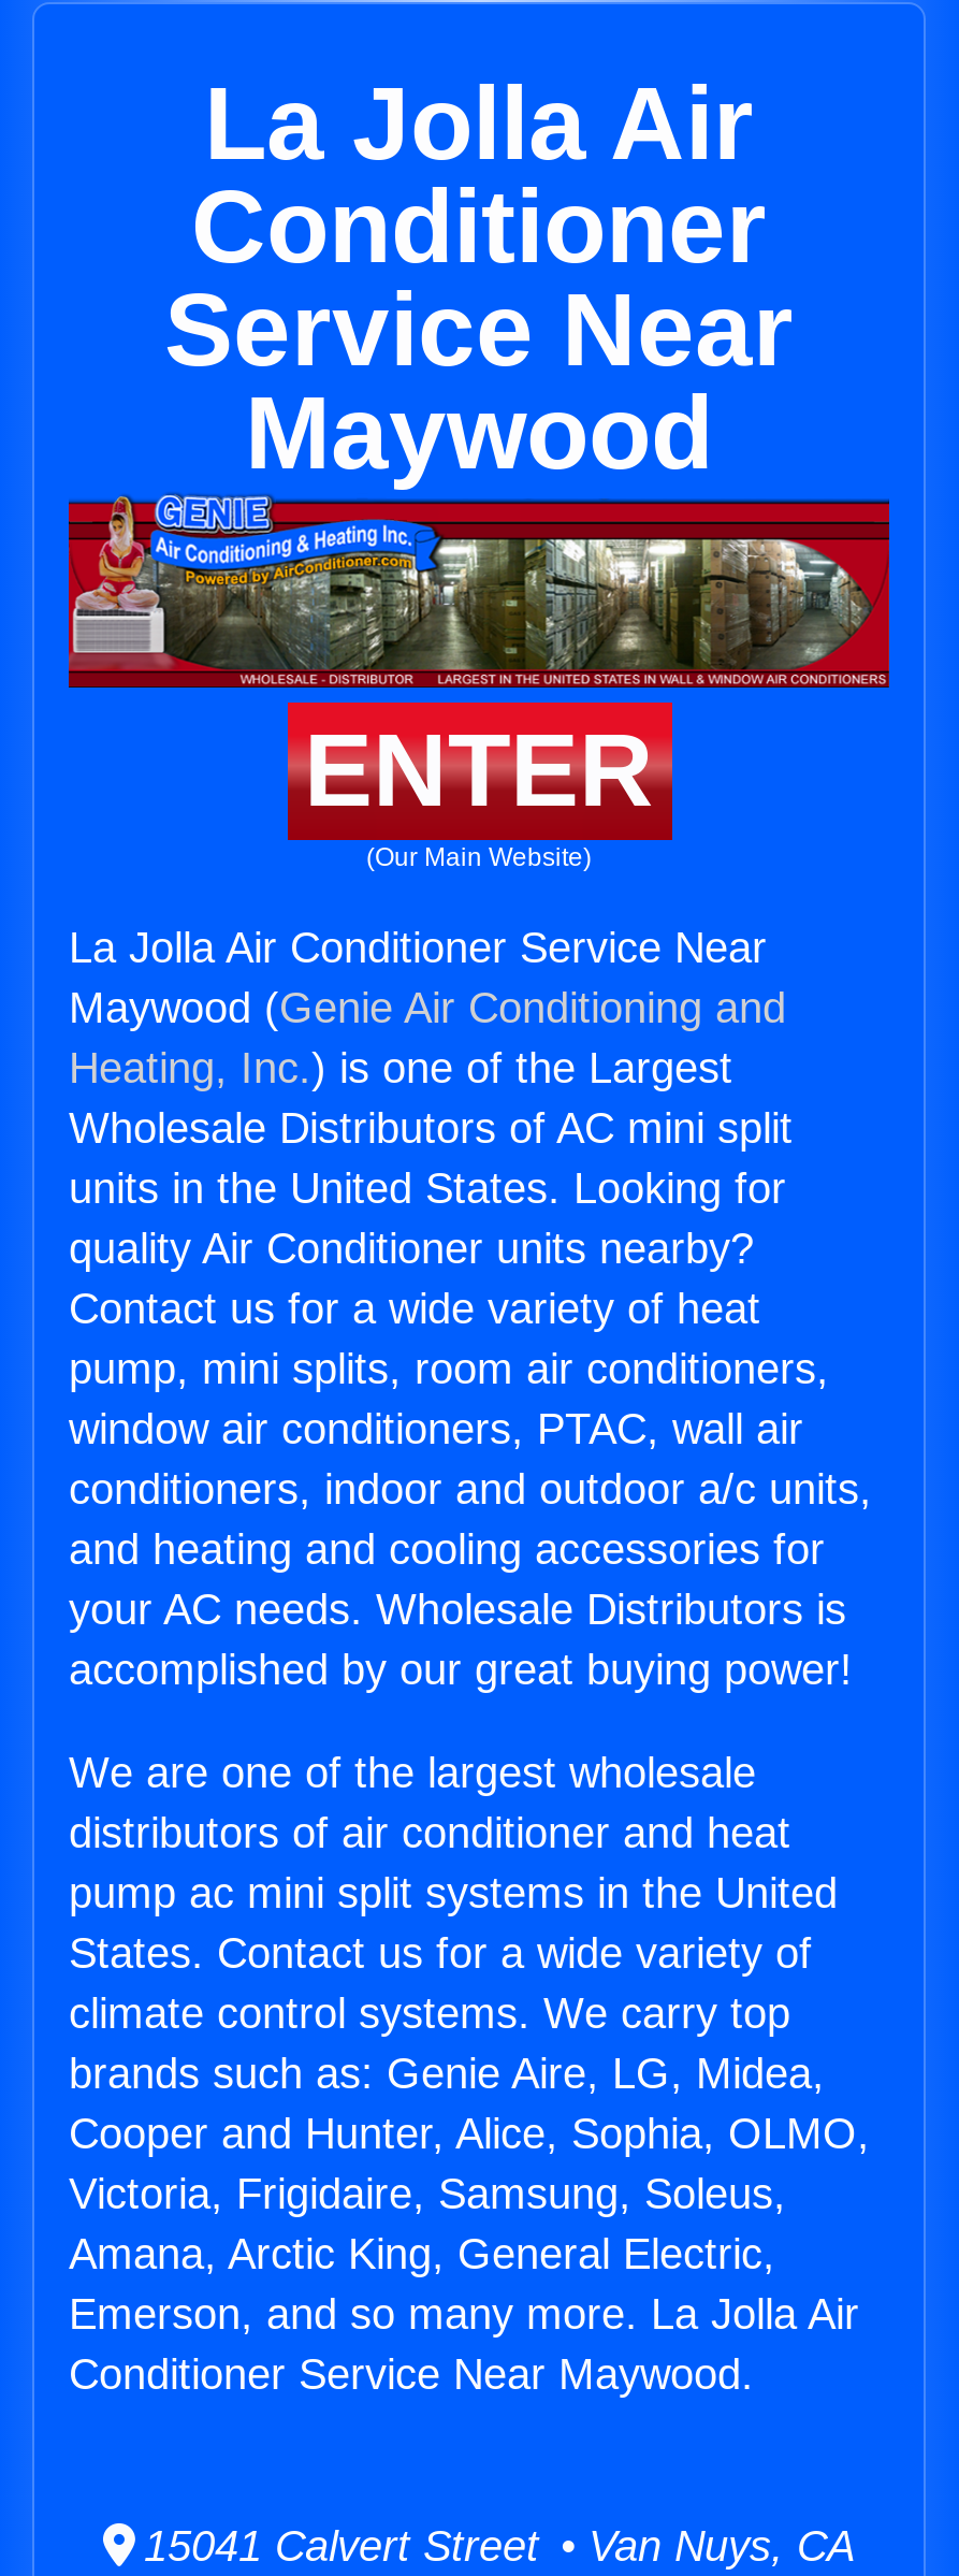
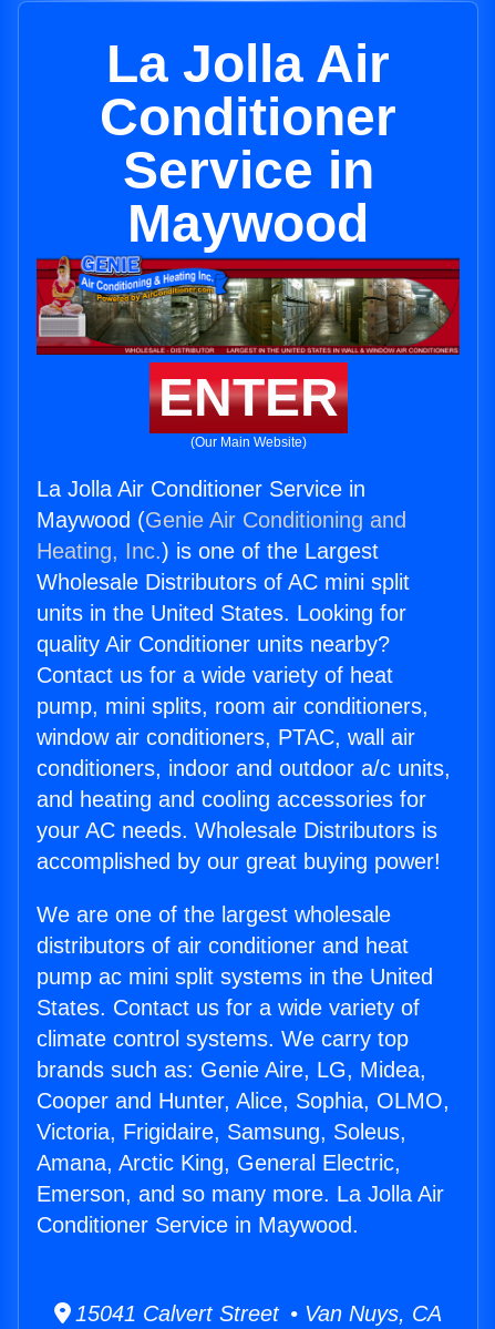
[164,273,794,387] Service Near -> [122,141,374,200] Service in
[69,924,767,971] La Jolla Air Conditioner Service Near -> [37,477,365,501] La Jolla Air Conditioner Service in
[69,2351,754,2398] Conditioner Service Near Maywood. -> [37,1213,359,1237] Conditioner Service in Maywood.

